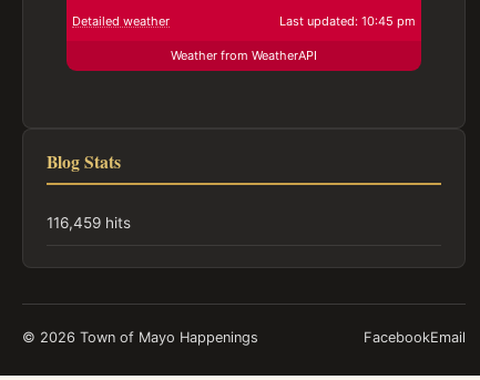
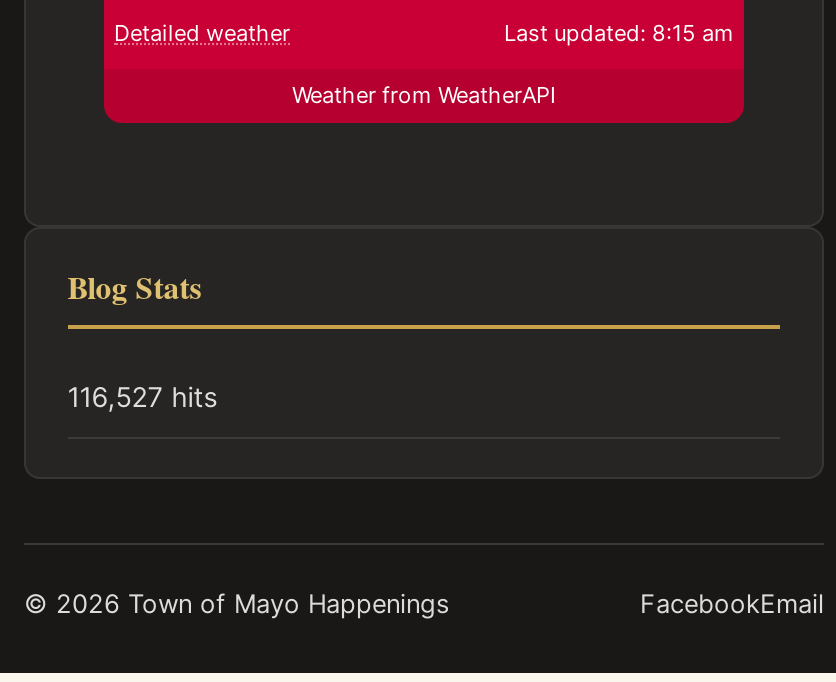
[279,13,416,28] Last updated: 10:45 pm -> [504,18,734,46] Last updated: 8:15 am
[46,214,131,231] 116,459 hits -> [68,381,218,413] 116,527 hits

